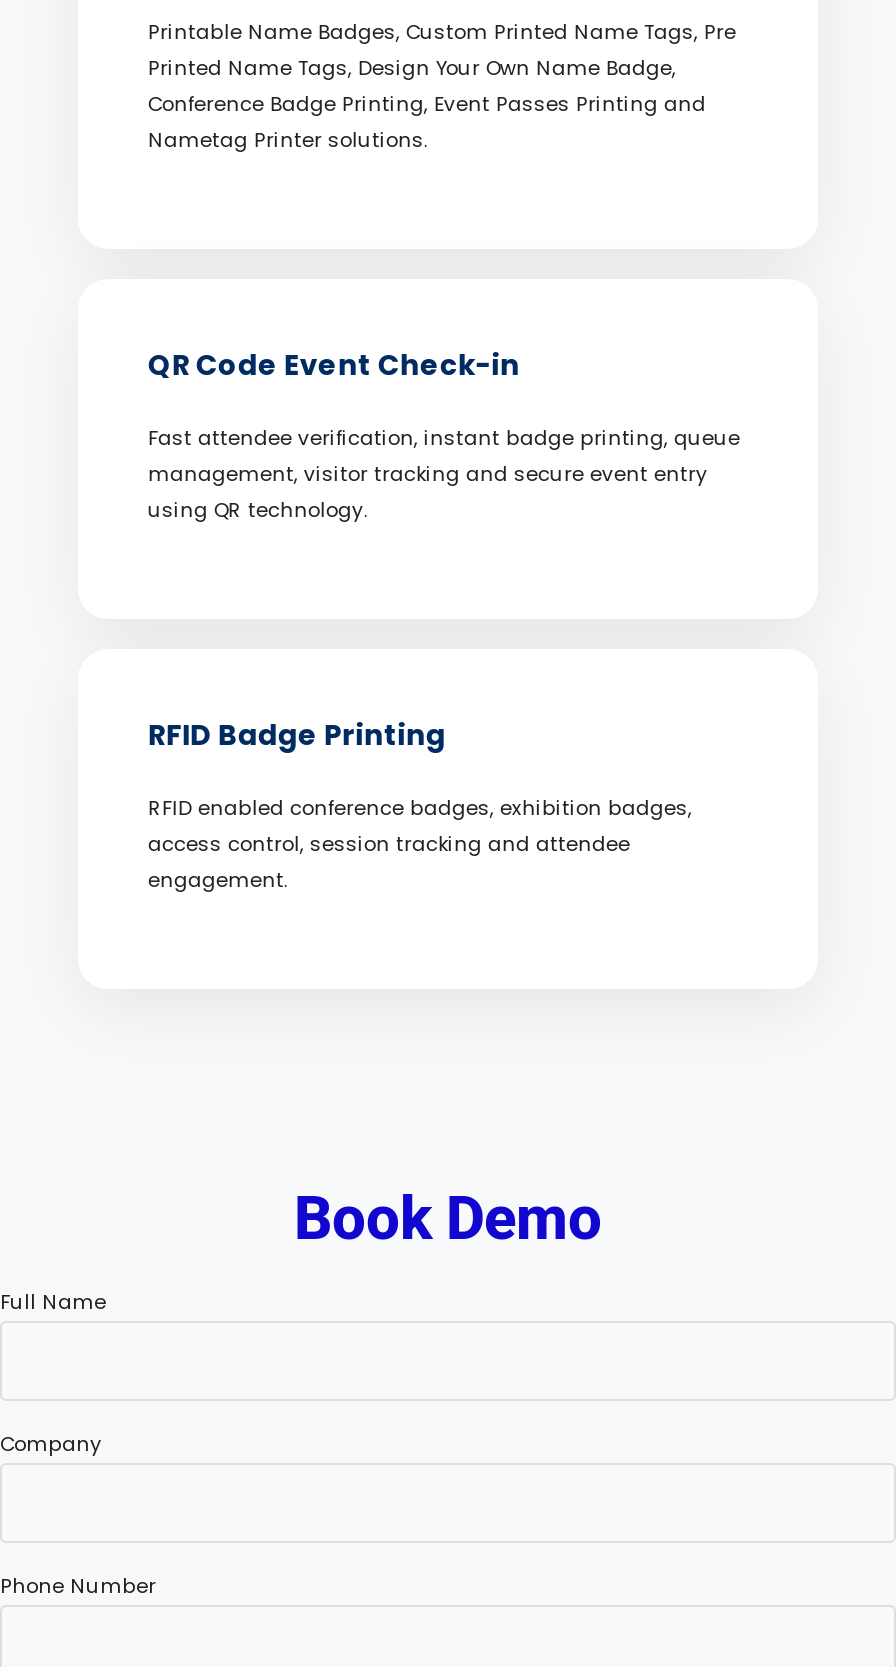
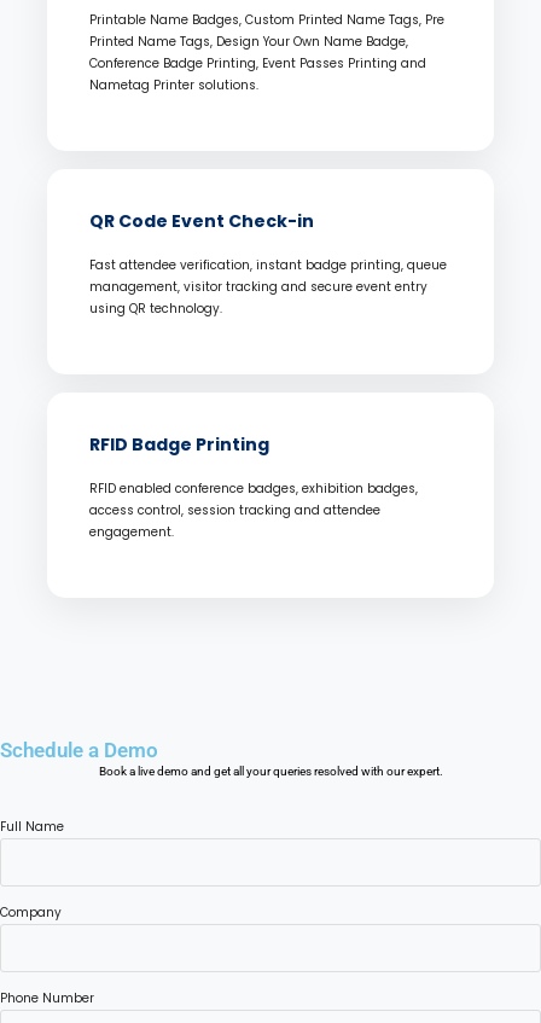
[294,1183,602,1253] Book Demo -> [0,738,443,778] Schedule a Demo | Book a live demo and get all your queries resolved with our expert.

